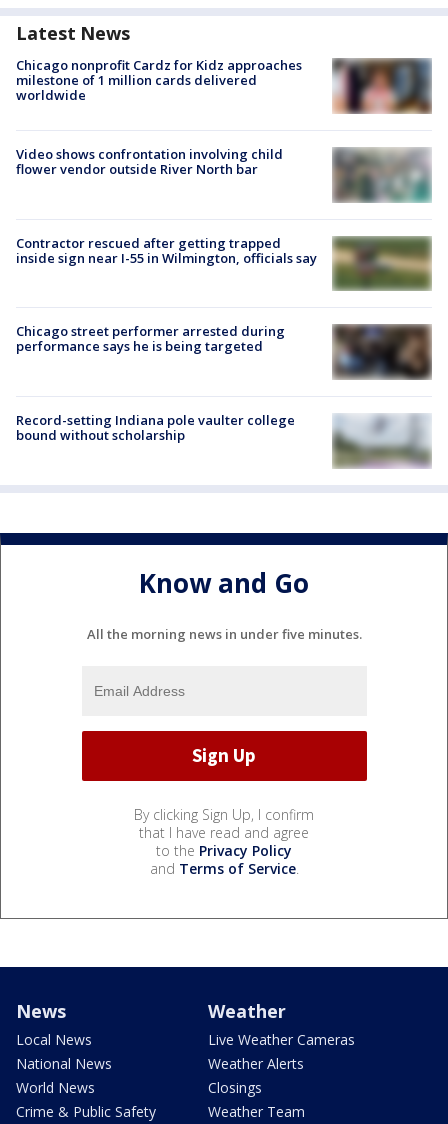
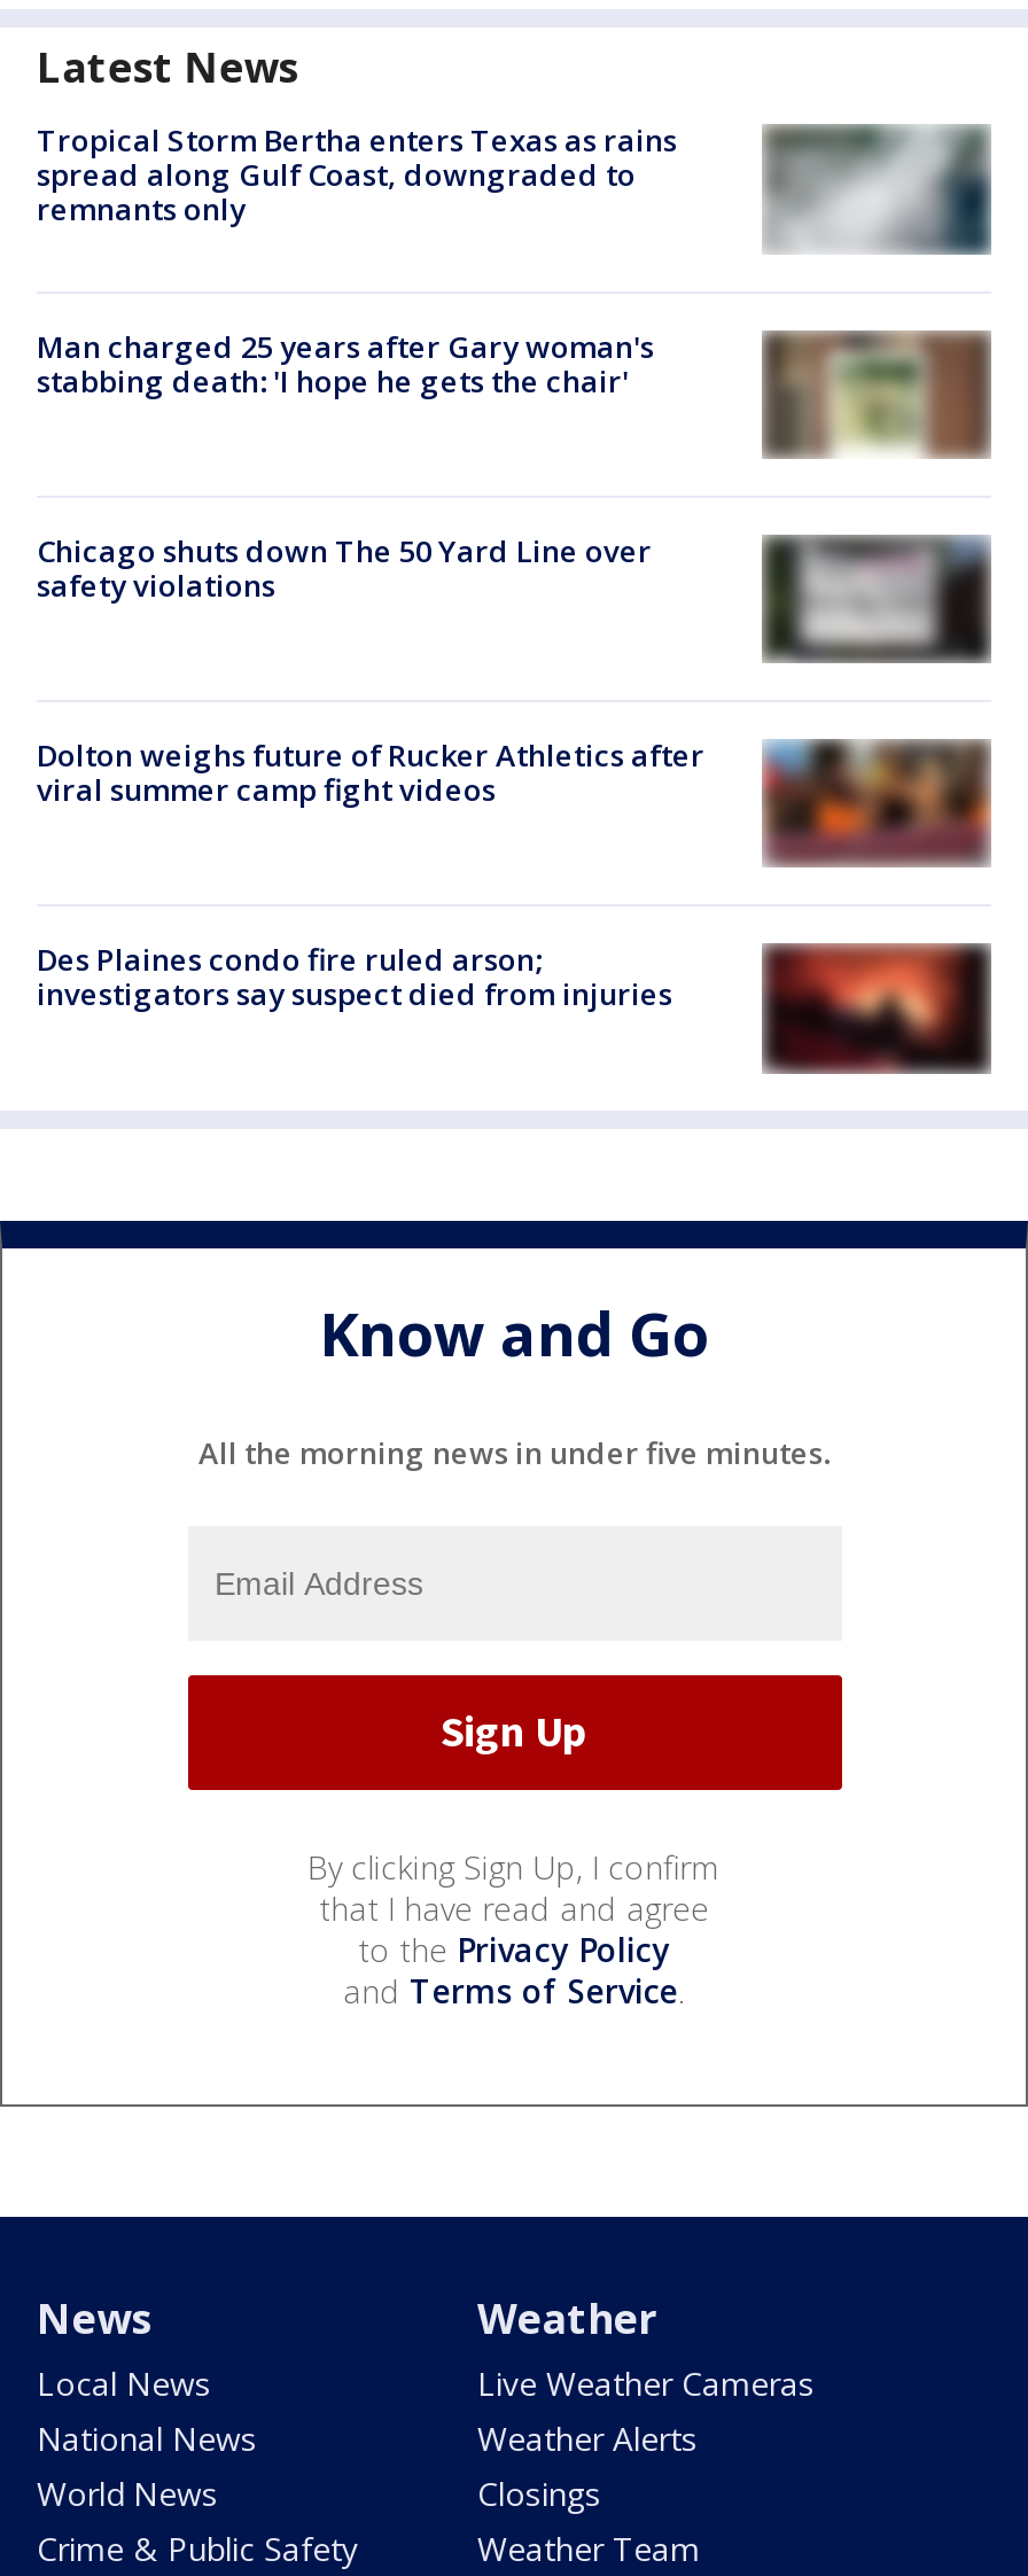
[16,55,432,114] [image] | Chicago nonprofit Cardz for Kidz approaches | milestone of 1 million cards delivered | worldwide -> [37,120,989,255] [image] | Tropical Storm Bertha enters Texas as rains | spread along Gulf Coast, downgraded to | remnants only
[16,145,283,178] Video shows confrontation involving child | flower vendor outside River North bar -> [37,325,654,401] Man charged 25 years after Gary woman's | stabbing death: 'I hope he gets the chair'
[335,148,432,203] [image] -> [766,330,991,457] [image]
[16,234,317,267] Contractor rescued after getting trapped | inside sign near I-55 in Wilmington, officials say -> [37,530,652,606] Chicago shuts down The 50 Yard Line over | safety violations
[332,238,432,290] [image] -> [762,535,991,659] [image]
[16,322,285,355] Chicago street performer arrested during | performance says he is being targeted -> [37,735,704,811] Dolton weighs future of Rucker Athletics after | viral summer camp fight videos
[333,324,432,378] [image] -> [764,739,991,867] [image]
[16,411,431,468] [image] | Record-setting Indiana pole vaulter college | bound without scholarship -> [37,940,991,1074] [image] | Des Plaines condo fire ruled arson; | investigators say suspect died from injuries

